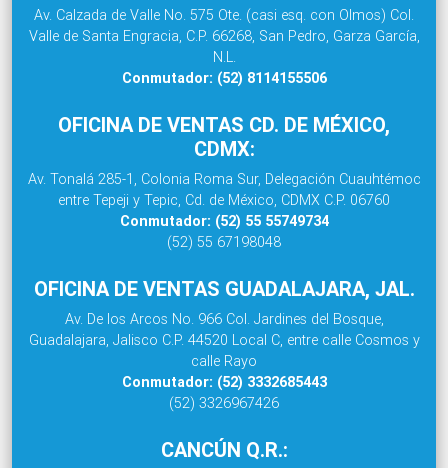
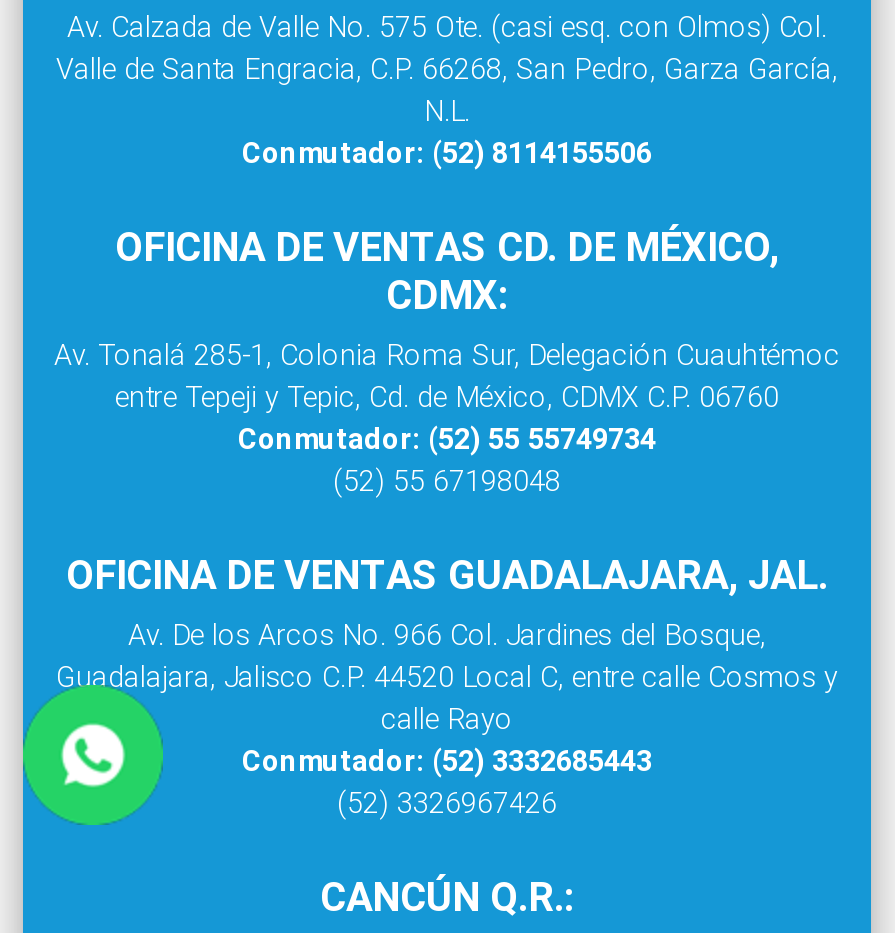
none -> [21,699,165,827] [image]

